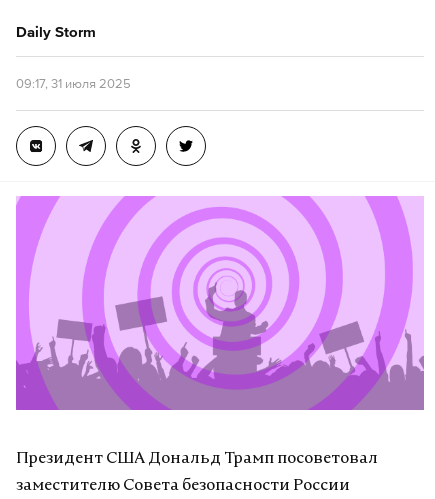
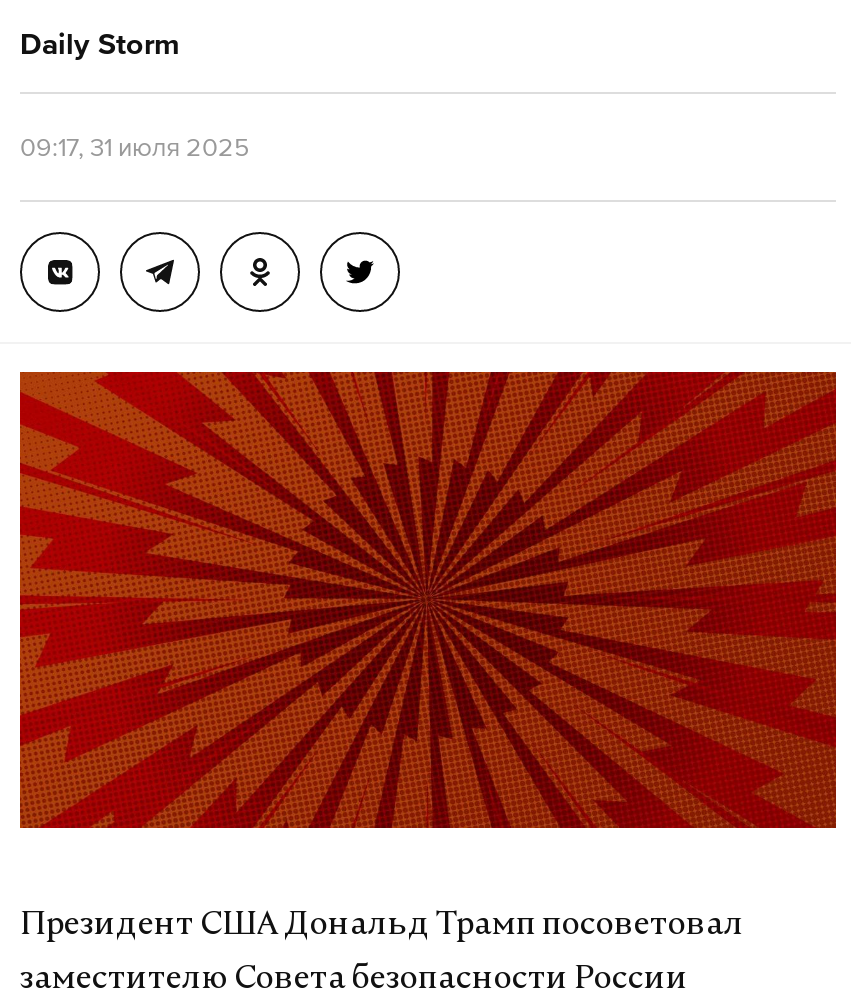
[15,195,425,411] [image] -> [18,370,838,830] [image]

